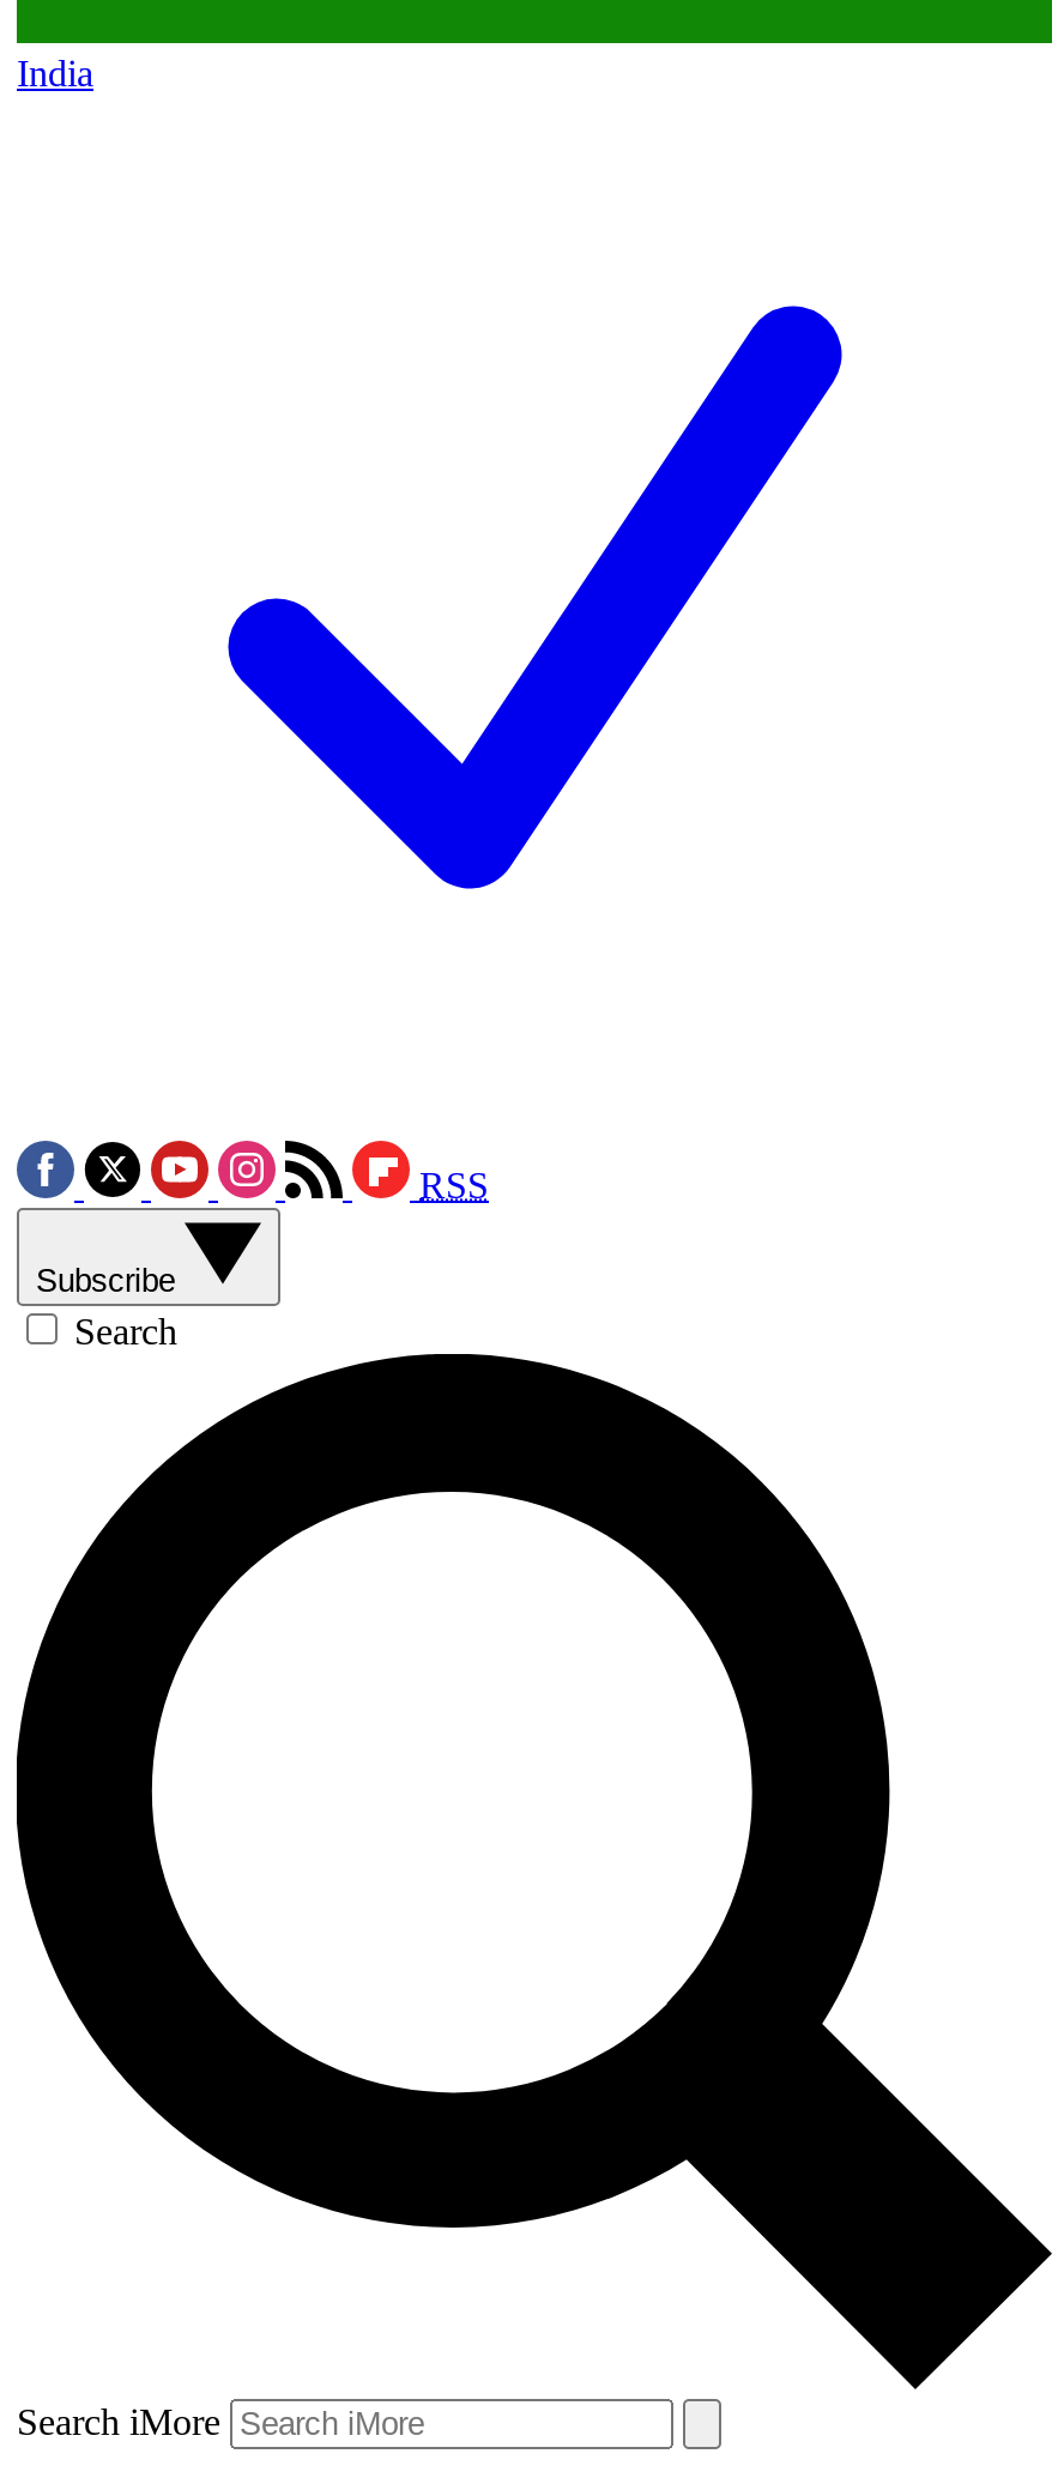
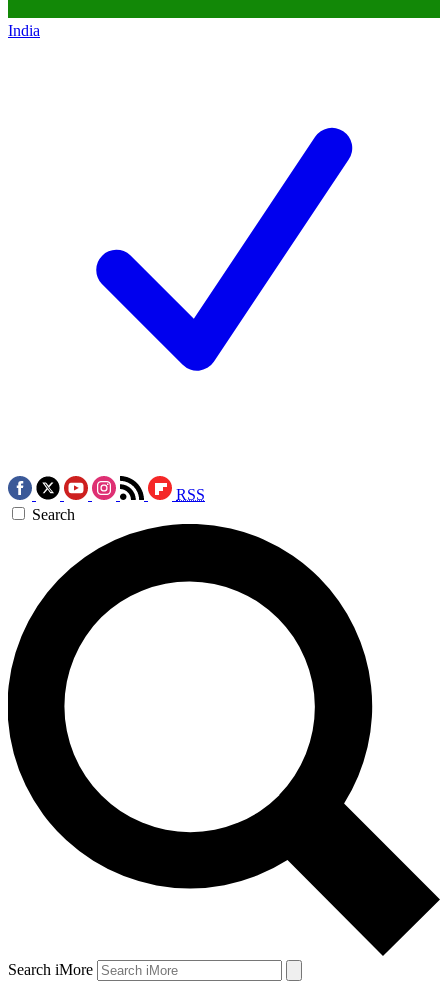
[36,1264,185,1300] Subscribe -> none

